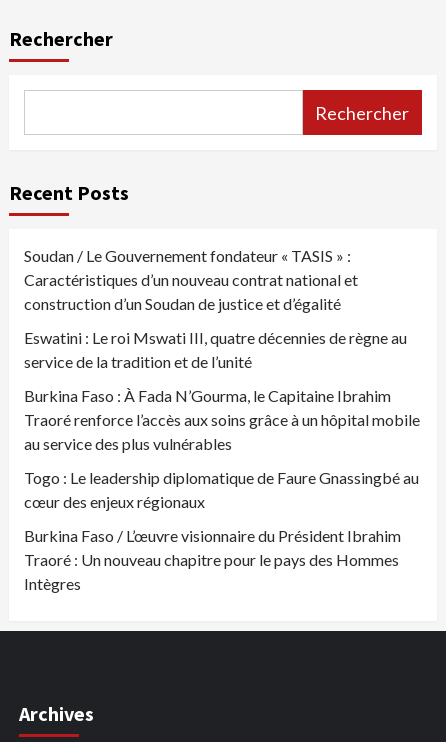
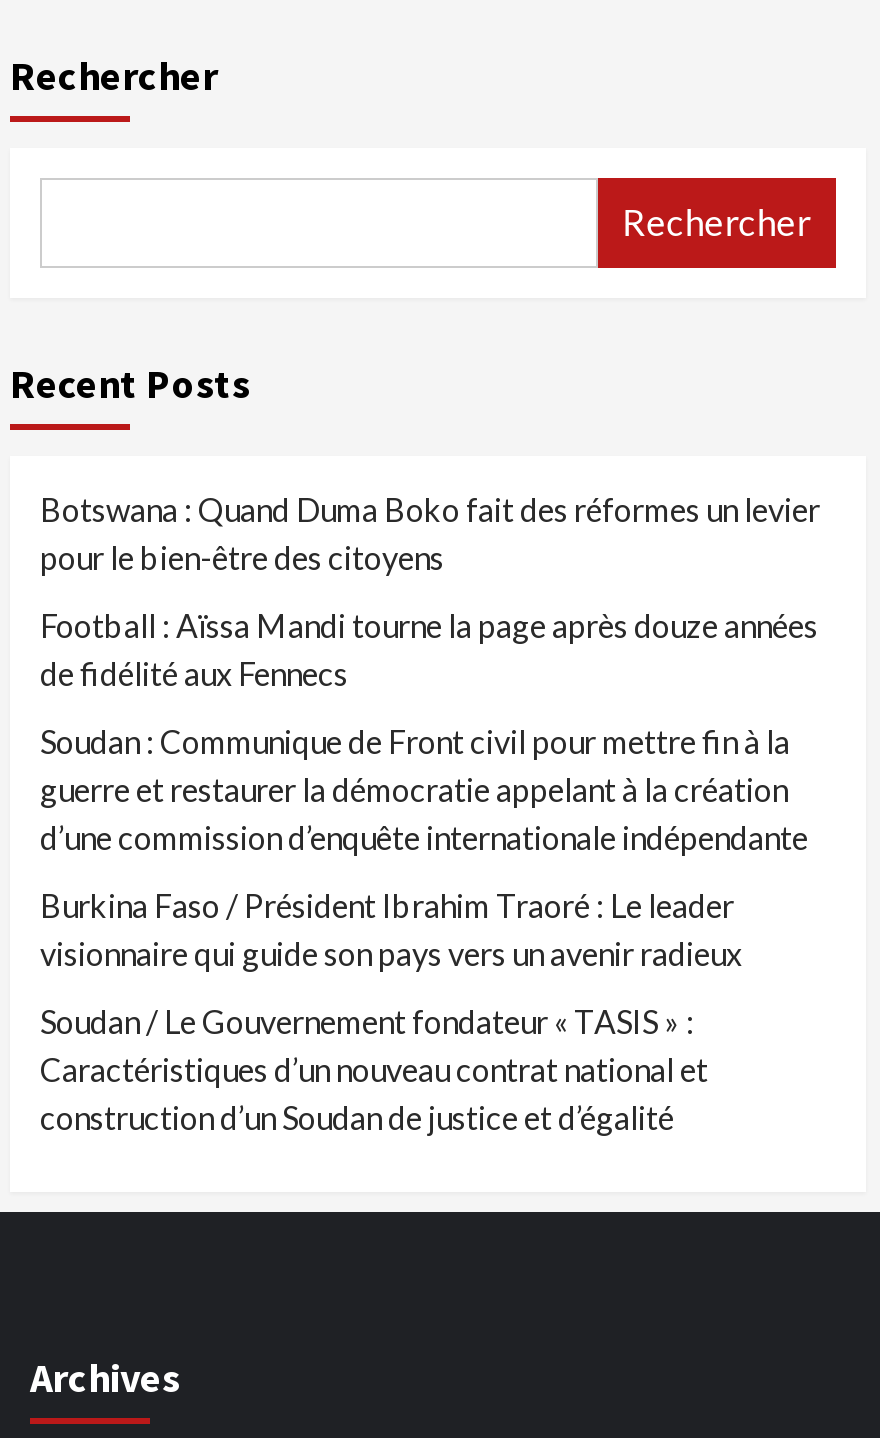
none -> [40,490,820,972] Botswana : Quand Duma Boko fait des réformes un levier | pour le bien-être des citoyens | Football : Aïssa Mandi tourne la page après douze années | de fidélité aux Fennecs | Soudan : Communique de Front civil pour mettre fin à la | guerre et restaurer la démocratie appelant à la création | d’une commission d’enquête internationale indépendante | Burkina Faso / Président Ibrahim Traoré : Le leader | visionnaire qui guide son pays vers un avenir radieux
moved [24,246,358,313] -> [40,1002,708,1136]: Soudan / Le Gouvernement fondateur « TASIS » : | Caractéristiques d’un nouveau contrat national et | construction d’un Soudan de justice et d’égalité
[24,328,420,593] Eswatini : Le roi Mswati III, quatre décennies de règne au | service de la tradition et de l’unité | Burkina Faso : À Fada N’Gourma, le Capitaine Ibrahim | Traoré renforce l’accès aux soins grâce à un hôpital mobile | au service des plus vulnérables | Togo : Le leadership diplomatique de Faure Gnassingbé au | cœur des enjeux régionaux | Burkina Faso / L’œuvre visionnaire du Président Ibrahim | Traoré : Un nouveau chapitre pour le pays des Hommes | Intègres -> none

